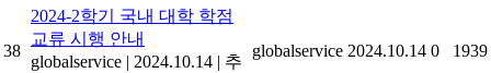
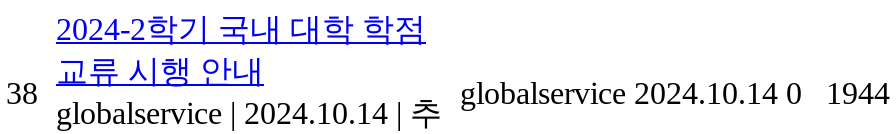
[252,41,488,60] globalservice 2024.10.14 0 1939 -> [460,76,890,110] globalservice 2024.10.14 0 1944

